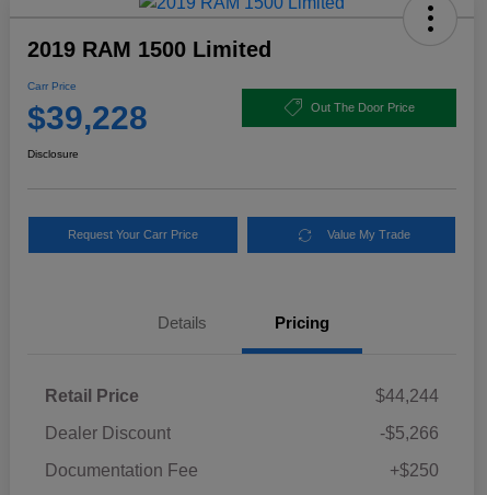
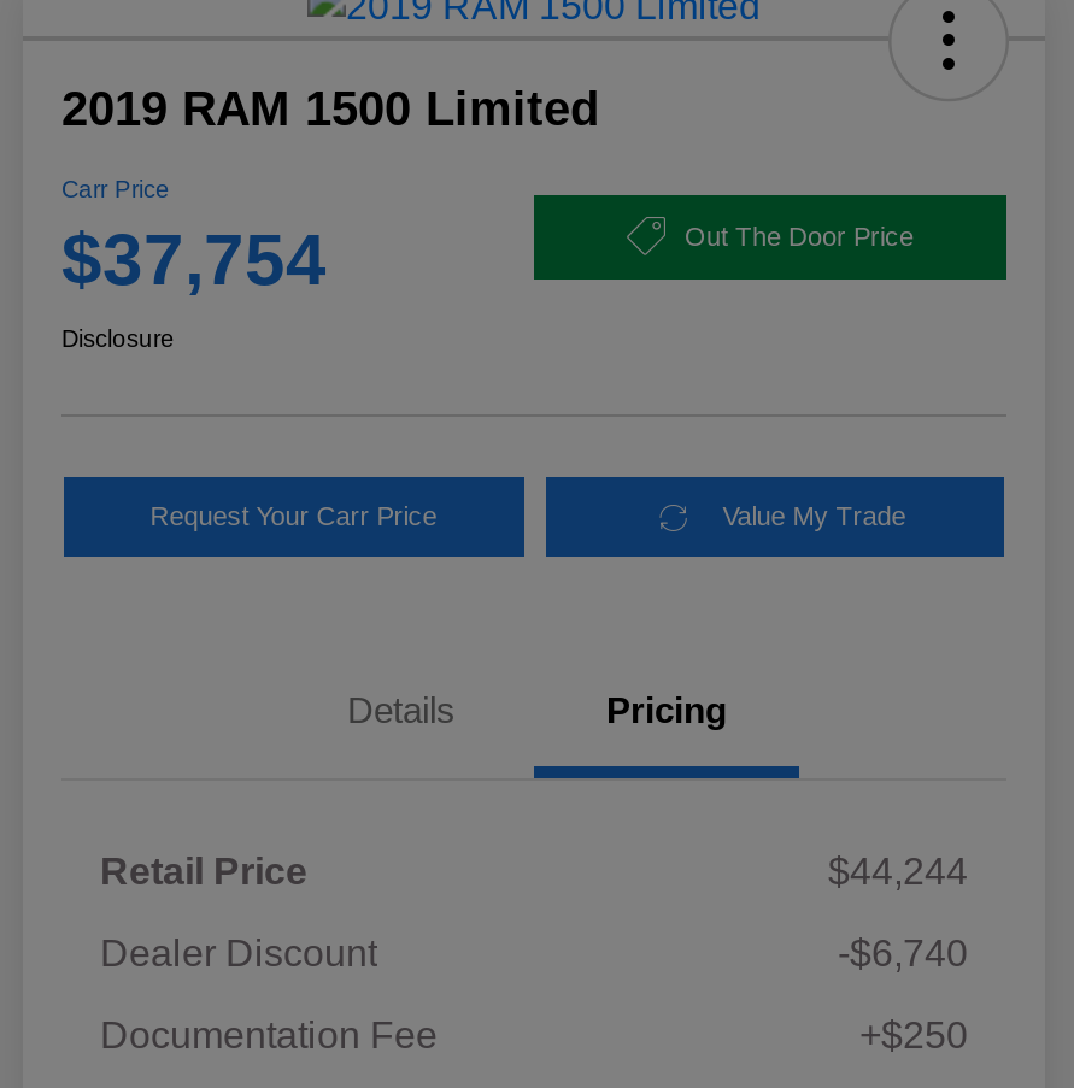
[27,100,148,136] $39,228 -> [61,220,327,299] $37,754
[380,424,439,443] -$5,266 -> [838,933,968,974] -$6,740

